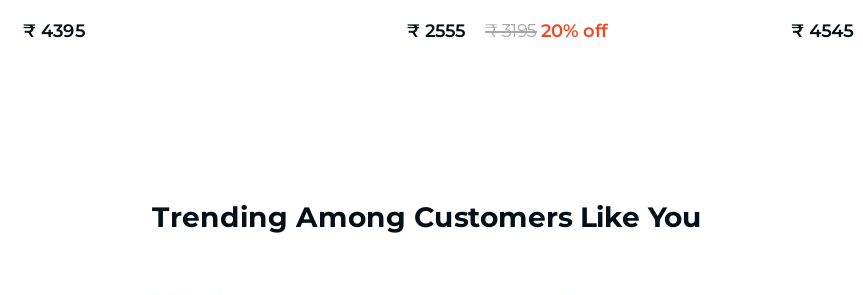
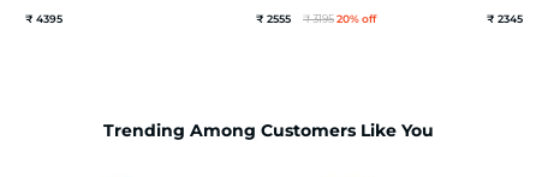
[791,19,853,41] ₹ 4545 -> [487,12,523,25] ₹ 2345

